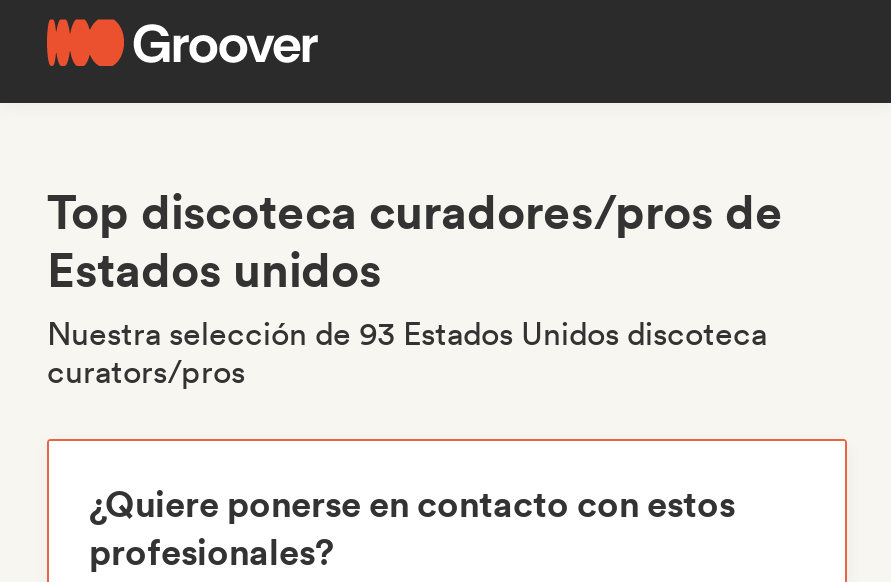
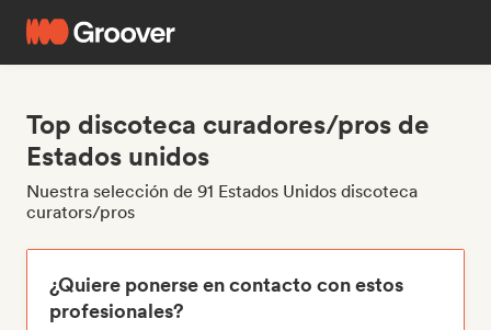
[47,315,767,353] Nuestra selección de 93 Estados Unidos discoteca -> [26,181,418,202] Nuestra selección de 91 Estados Unidos discoteca

